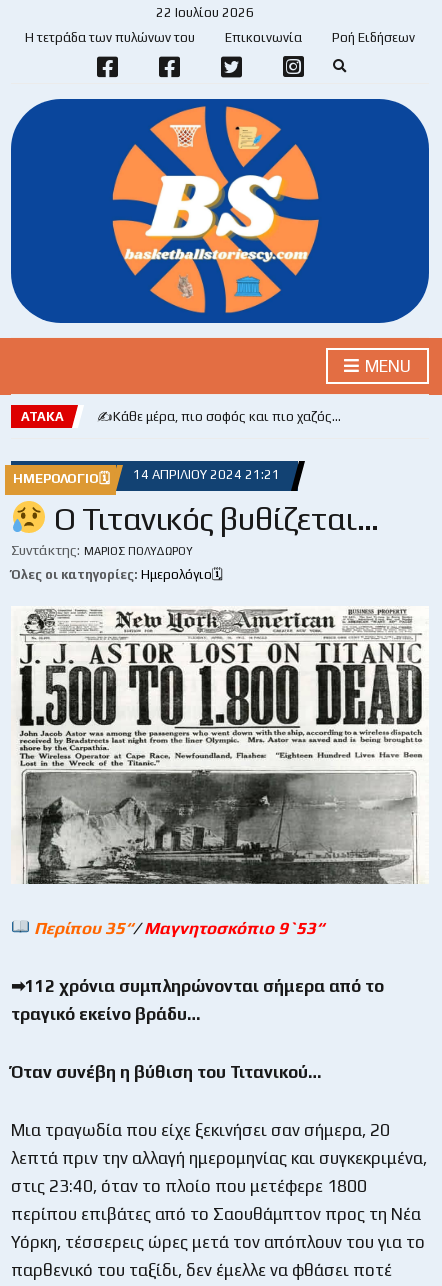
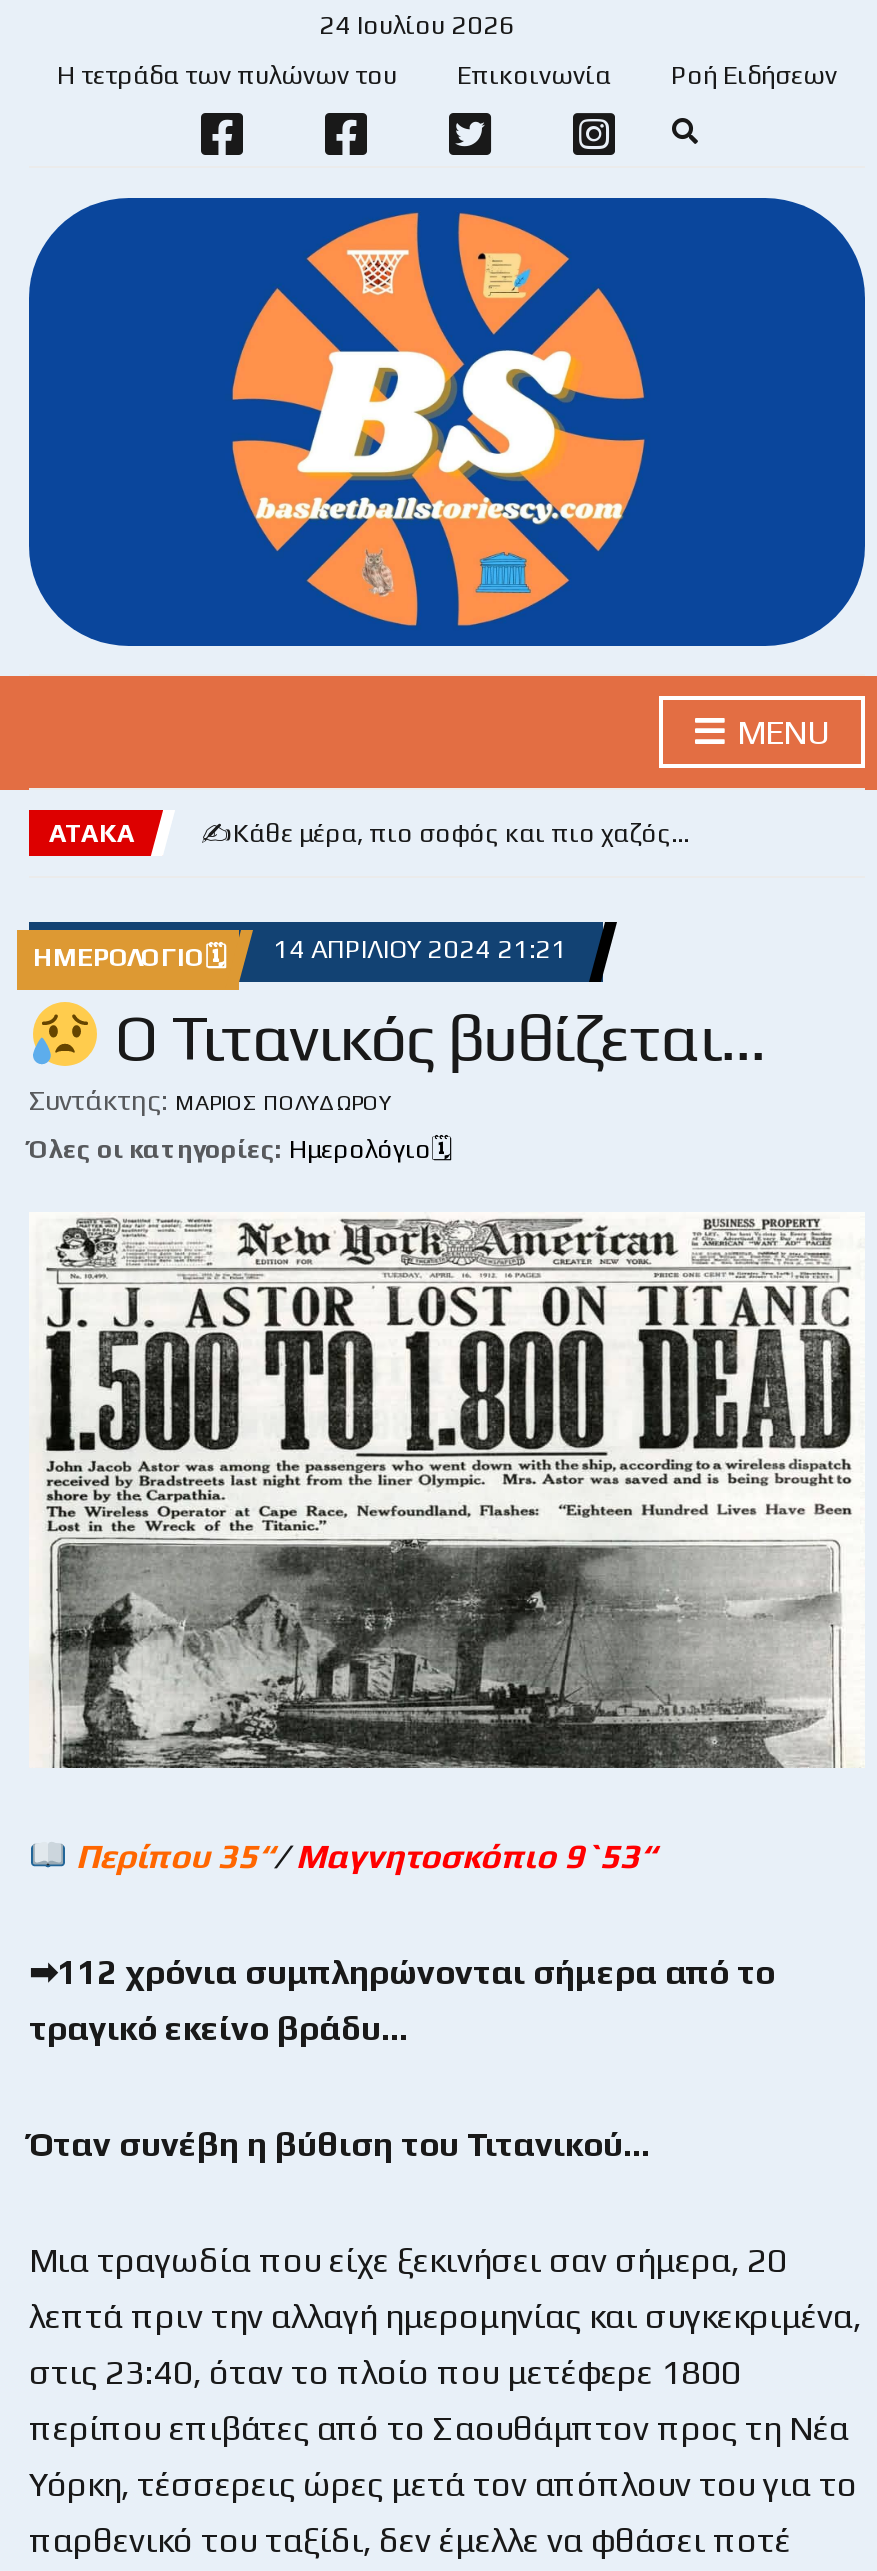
[156,5,254,20] 22 Ιουλίου 2026 -> [319,10,515,40] 24 Ιουλίου 2026

